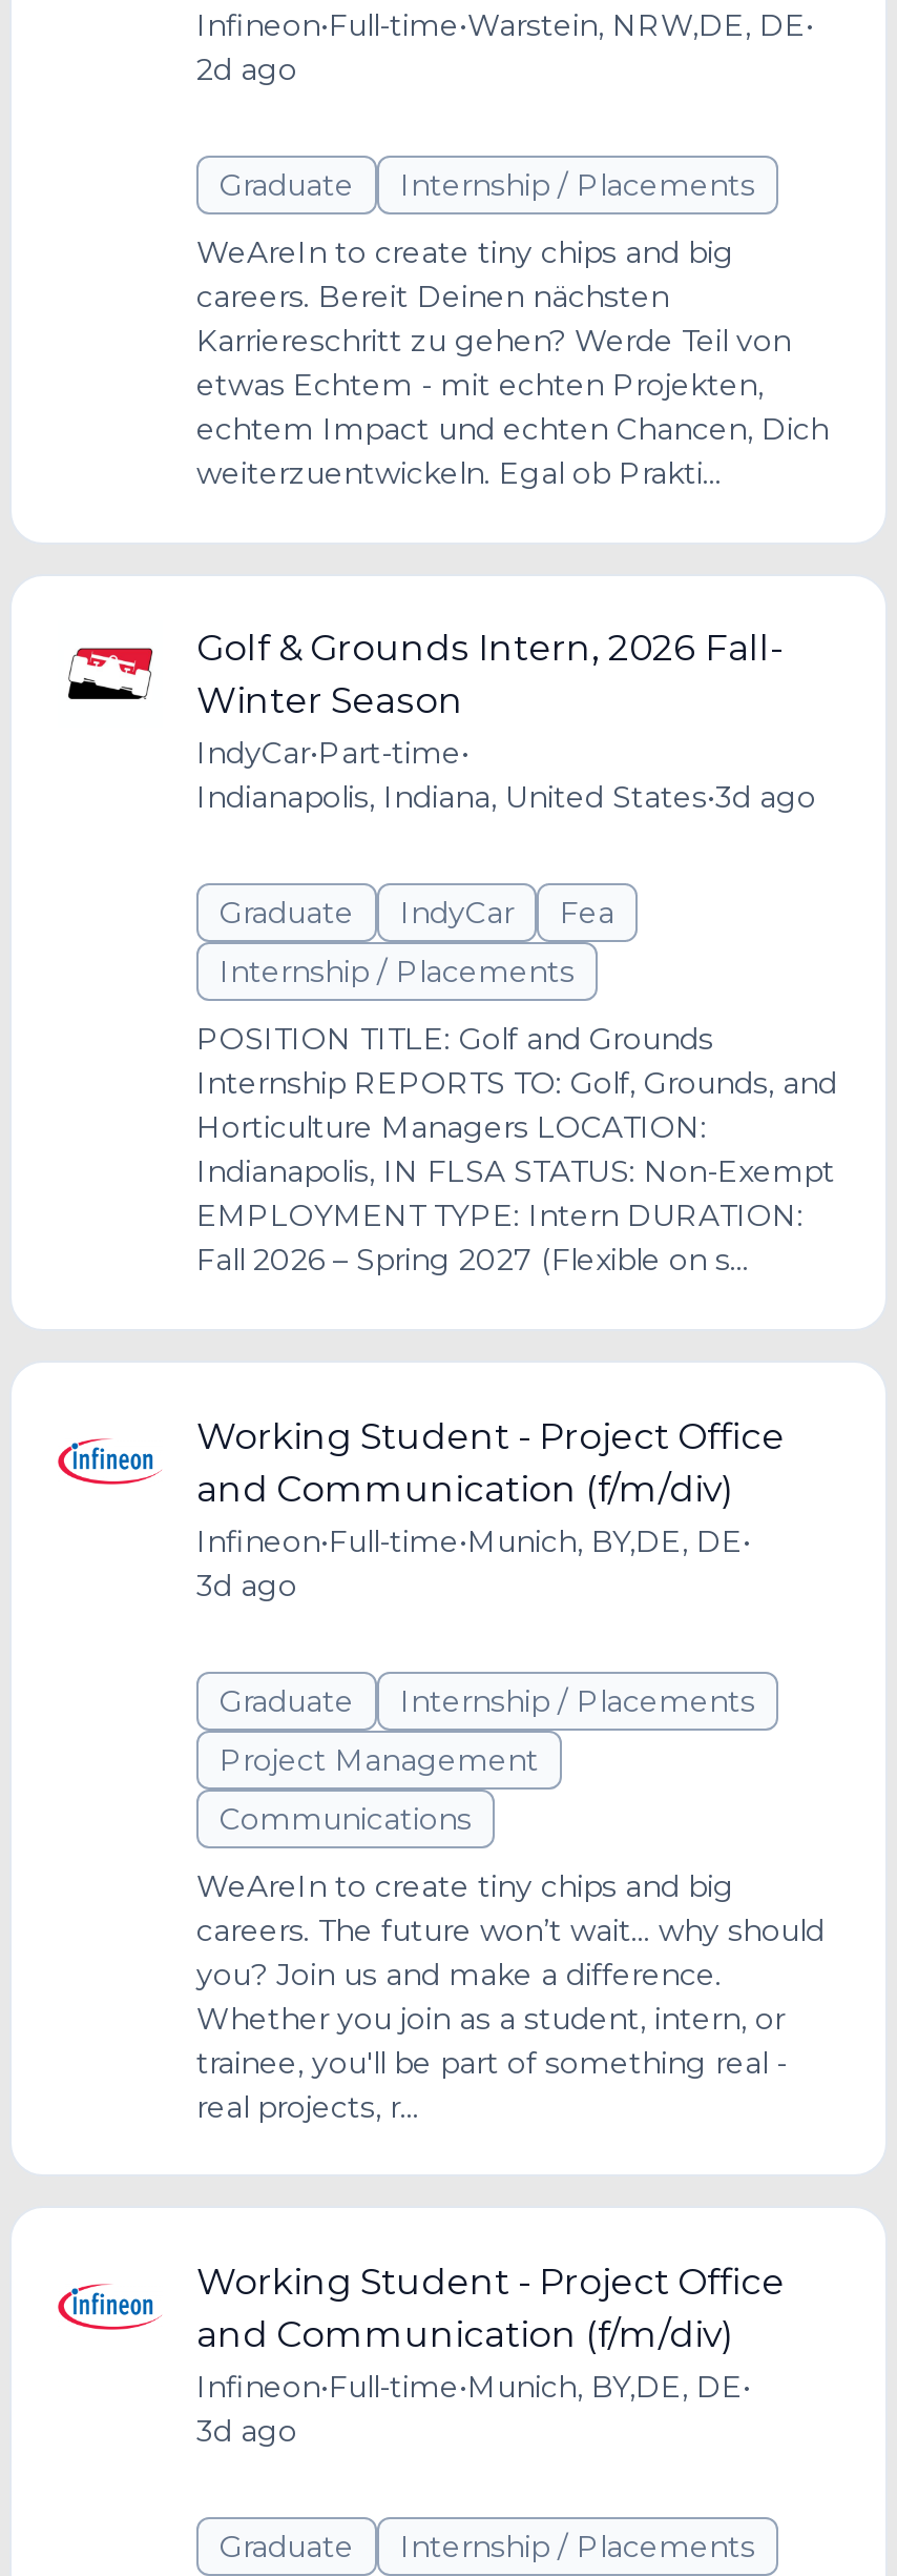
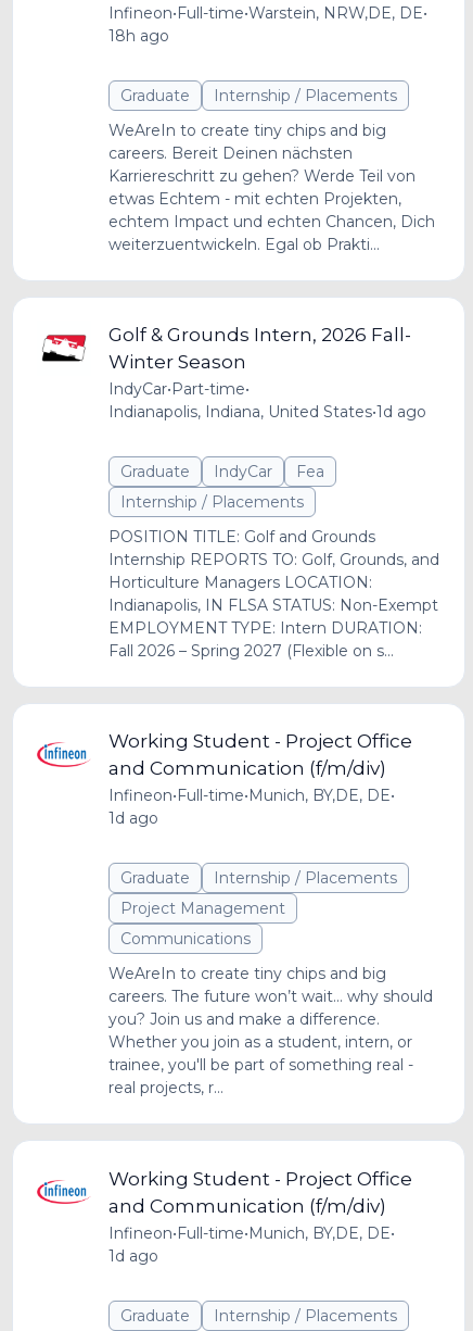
[196,50,297,88] 2d ago -> [108,26,169,46] 18h ago
[196,778,816,816] Indianapolis, Indiana, United States•3d ago -> [108,402,426,422] Indianapolis, Indiana, United States•1d ago
[196,1565,297,1603] 3d ago -> [108,809,158,828] 1d ago
[196,2411,297,2449] 3d ago -> [108,1246,158,1265] 1d ago

